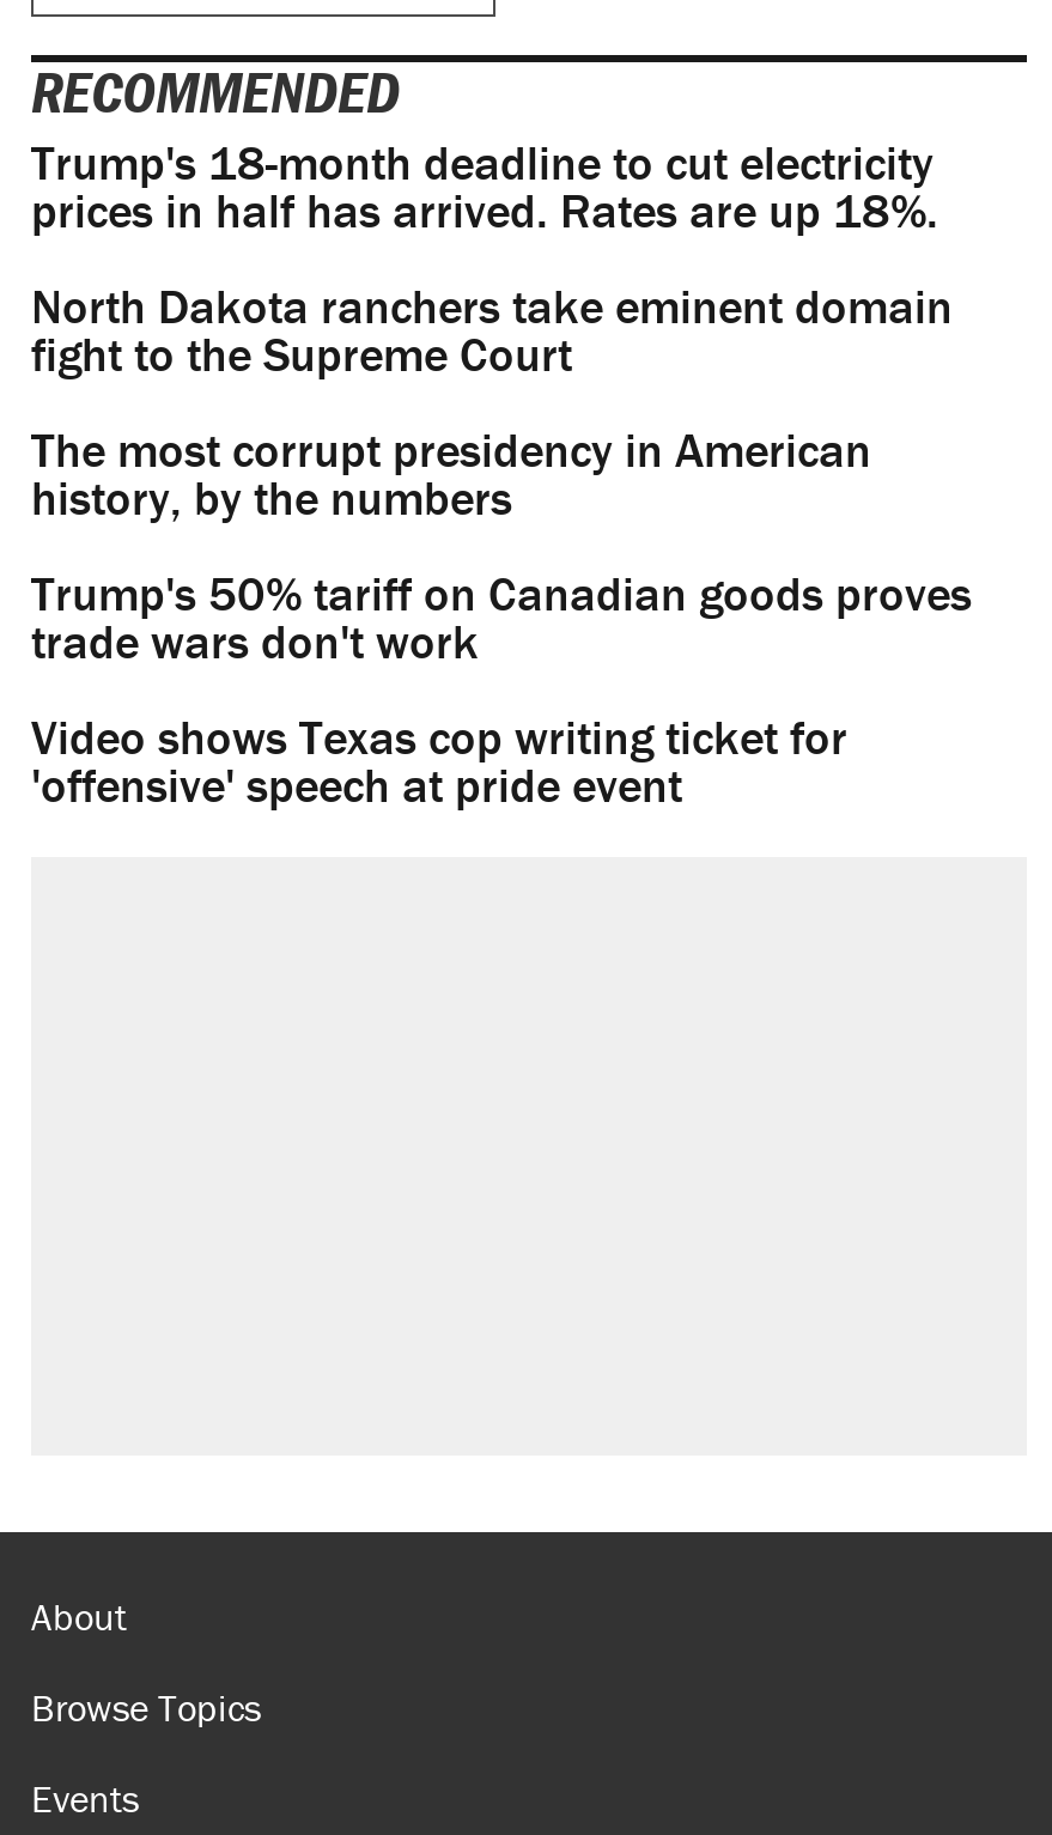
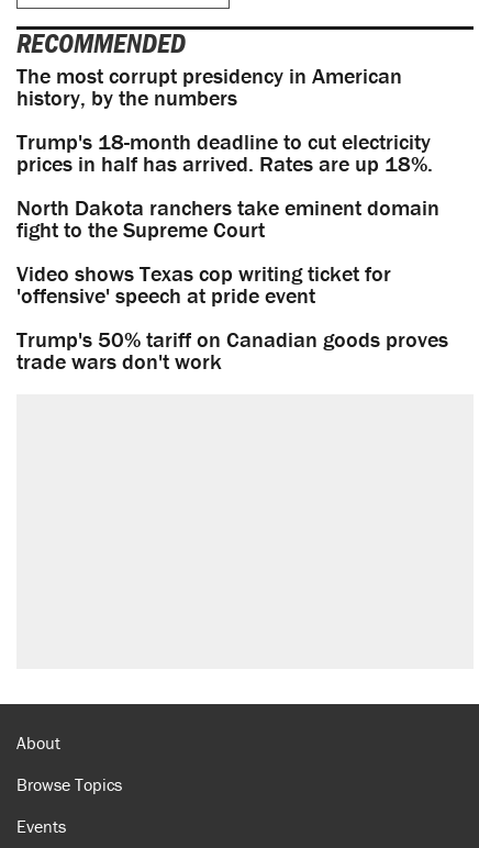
moved [31,132,953,383] -> [16,128,439,243]: Trump's 18-month deadline to cut electricity | prices in half has arrived. Rates are up 18%. | North Dakota ranchers take eminent domain | fight to the Supreme Court
moved [31,419,871,527] -> [16,62,402,111]: The most corrupt presidency in American | history, by the numbers
moved [31,563,972,671] -> [16,325,448,375]: Trump's 50% tariff on Canadian goods proves | trade wars don't work
moved [31,706,847,814] -> [16,259,391,309]: Video shows Texas cop writing ticket for | 'offensive' speech at pride event

